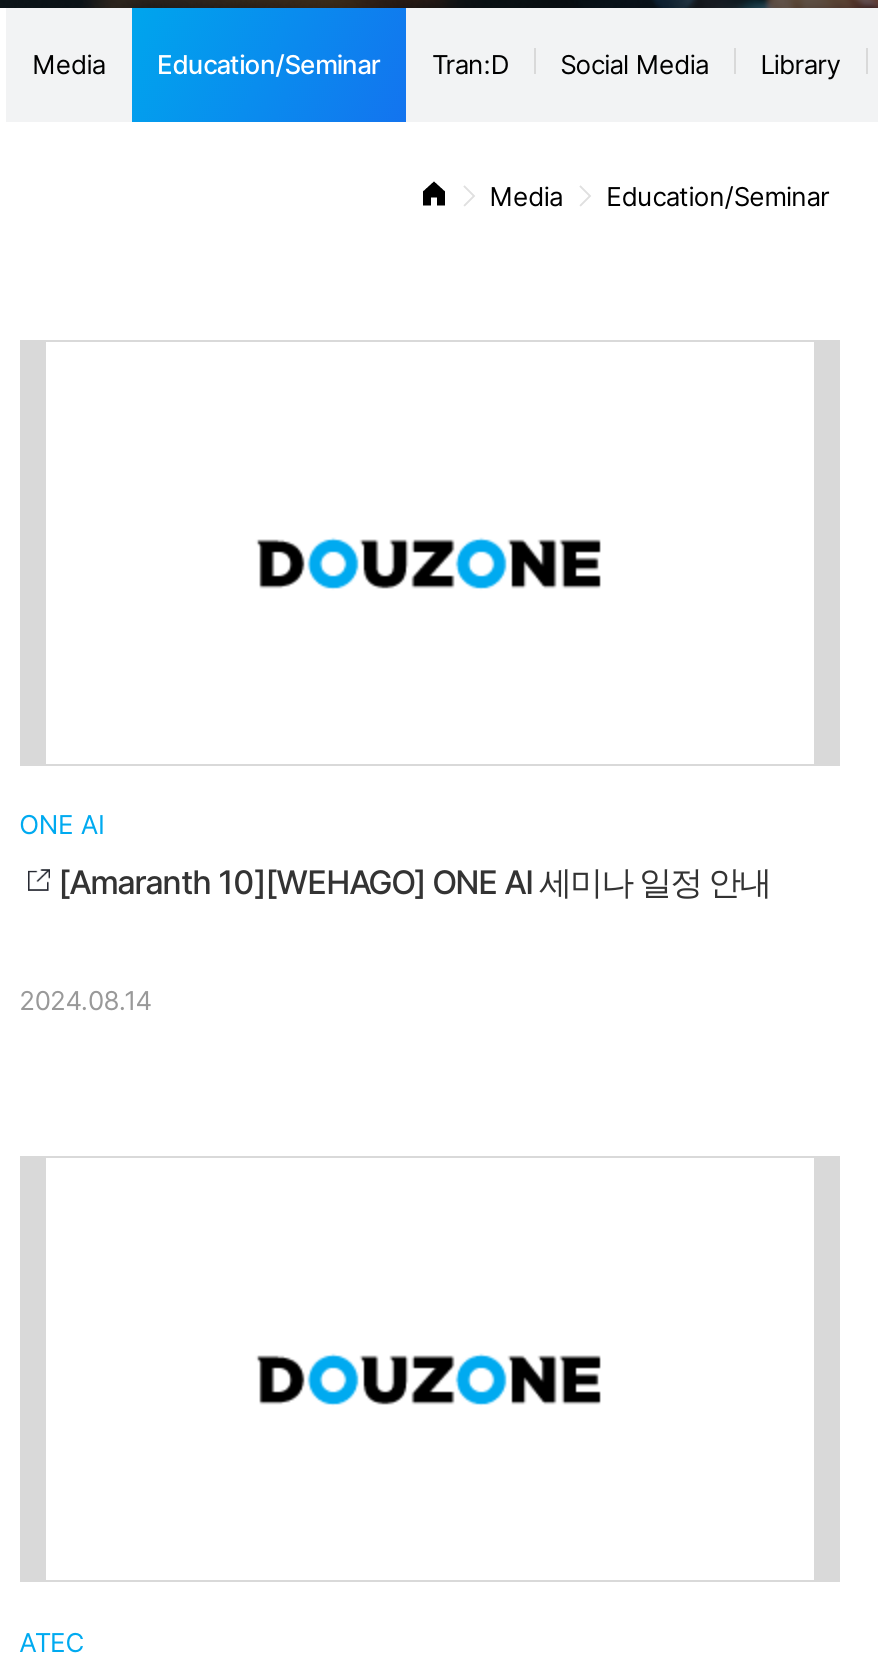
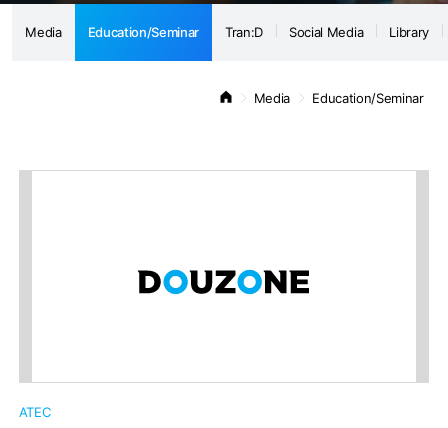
[19,809,770,1017] ONE AI | [Amaranth 10][WEHAGO] ONE AI 세미나 일정 안내 | 2024.08.14 -> none

